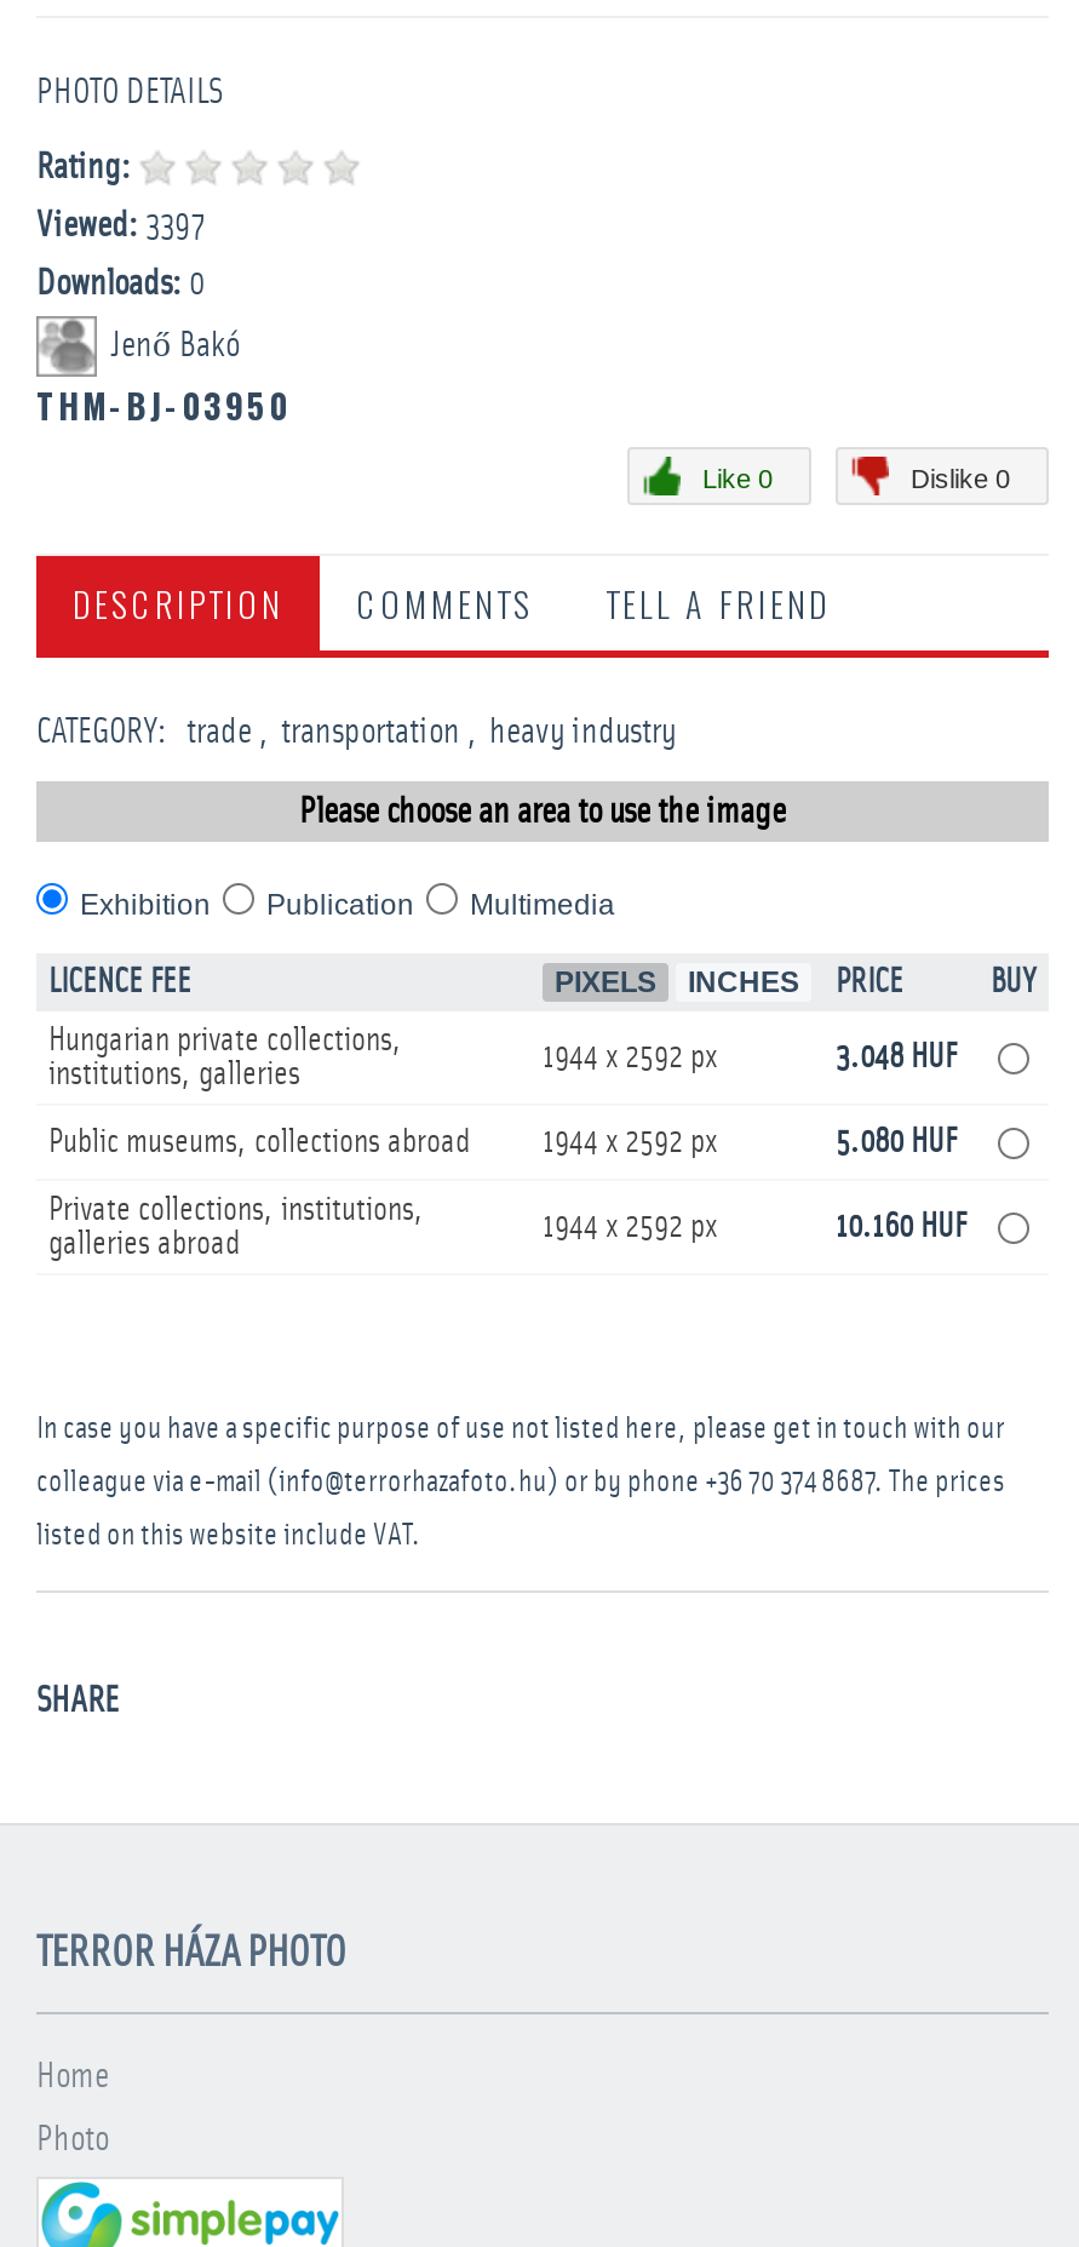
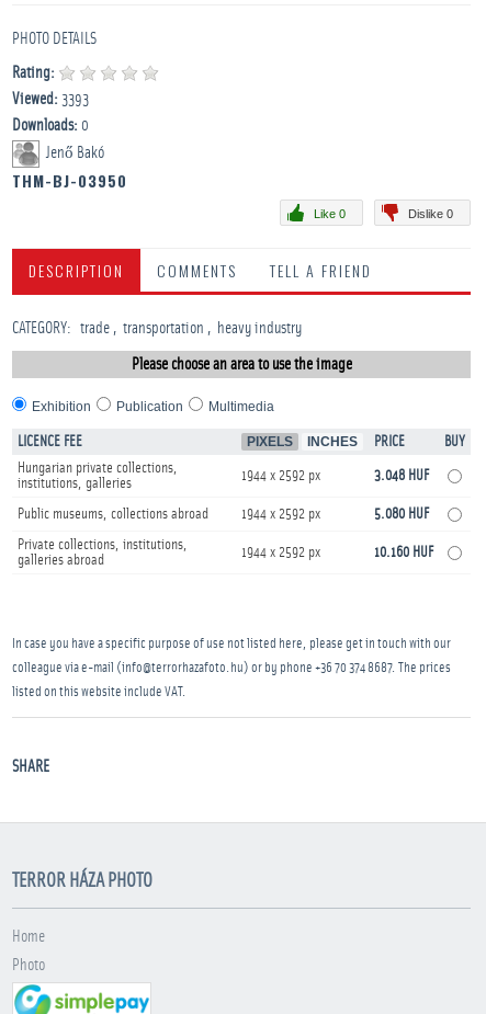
[36,207,206,243] Viewed: 3397 -> [12,91,89,107] Viewed: 3393

